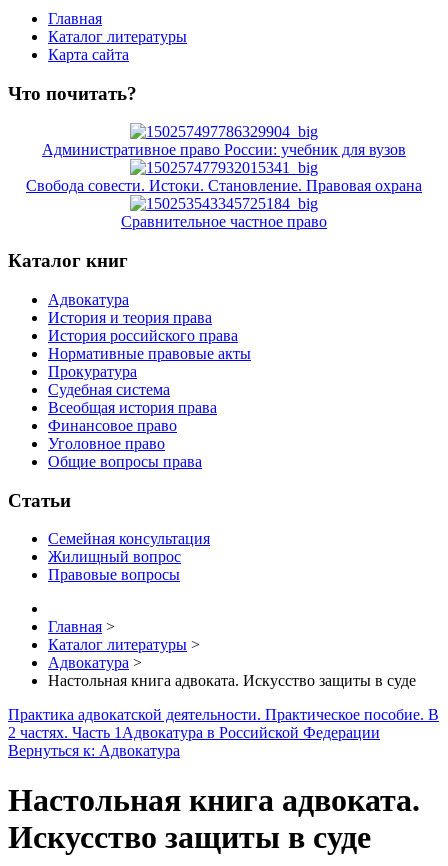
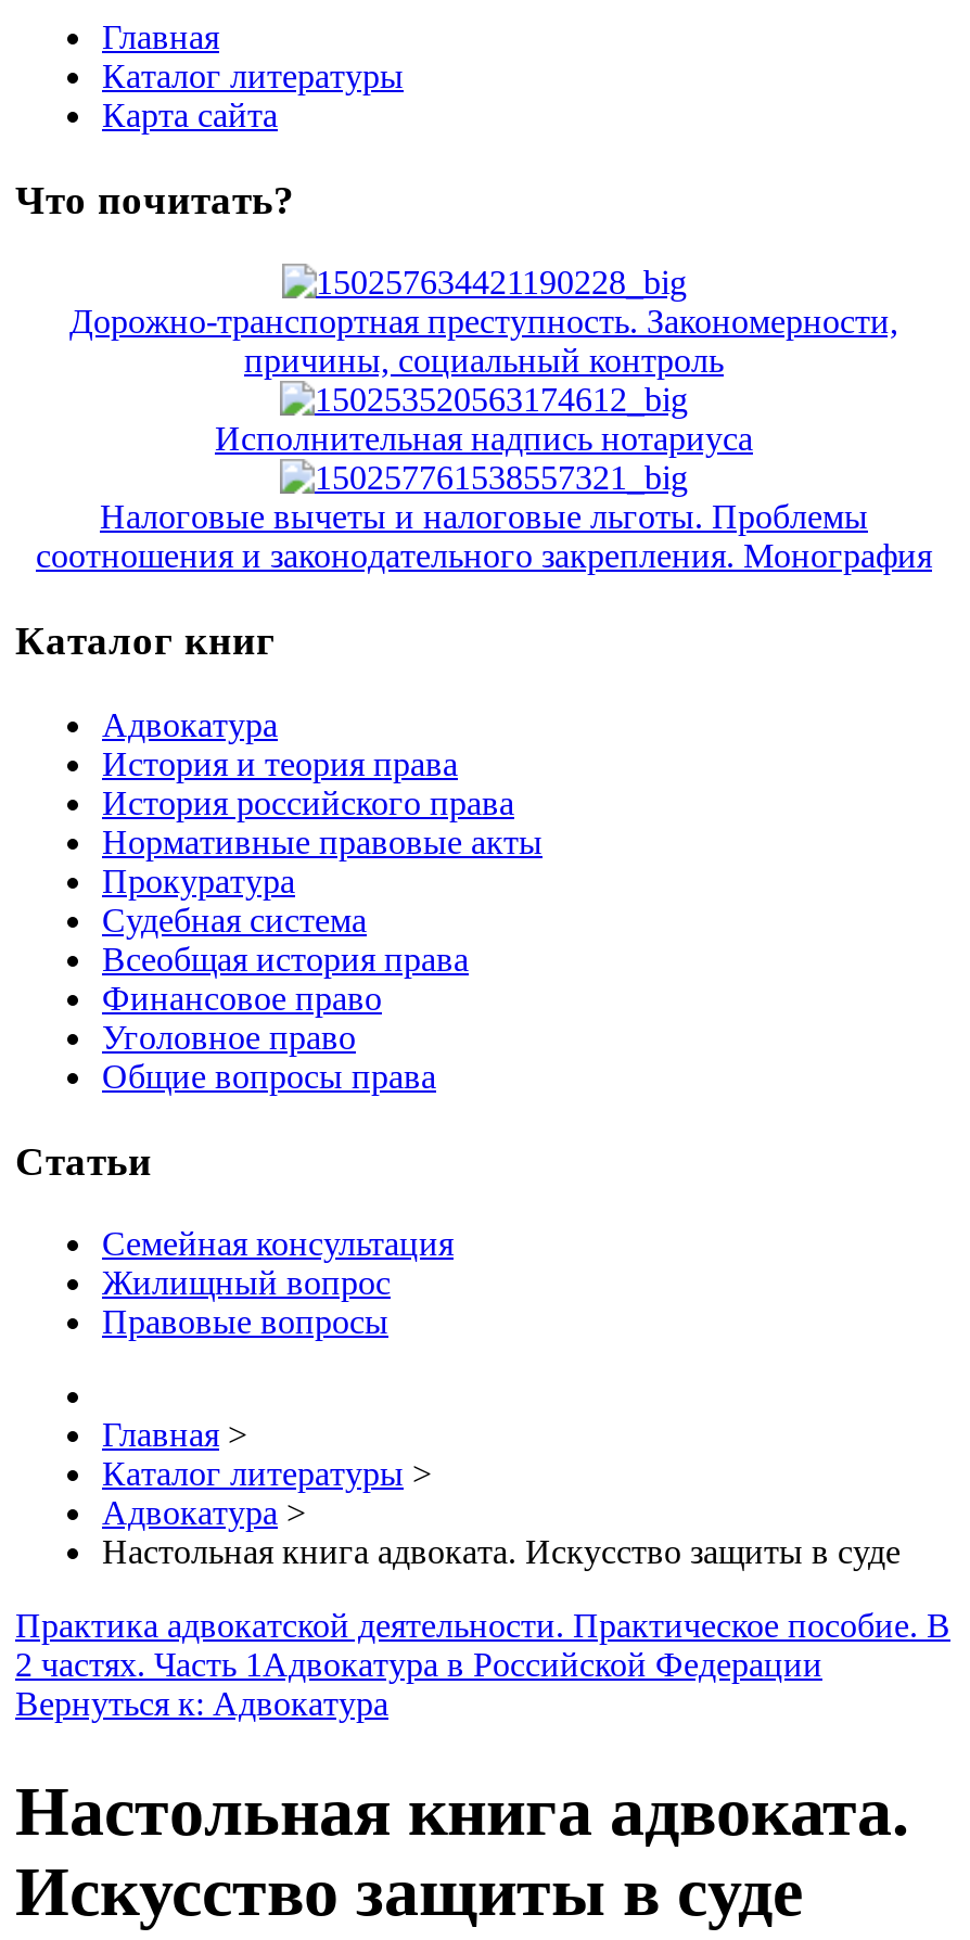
[42,141,406,158] Административное право России: учебник для вузов -> [69,304,898,380] Дорожно-транспортная преступность. Закономерности, | причины, социальный контроль
[26,177,422,194] Свобода совести. Истоки. Становление. Правовая охрана -> [215,421,753,458] Исполнительная надпись нотариуса
[121,213,327,230] Сравнительное частное право -> [36,499,932,575] Налоговые вычеты и налоговые льготы. Проблемы | соотношения и законодательного закрепления. Монография

